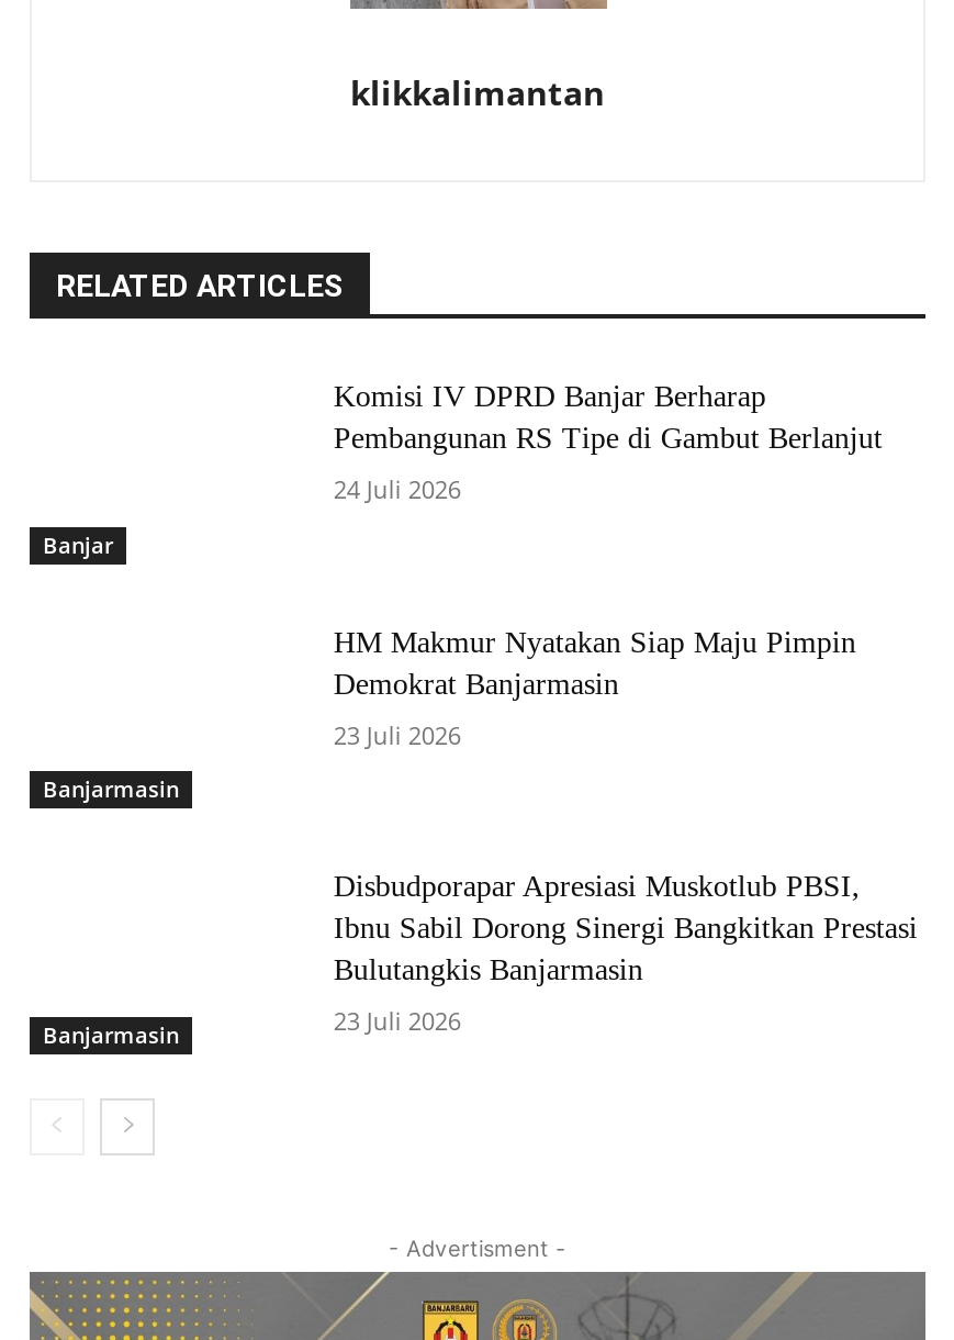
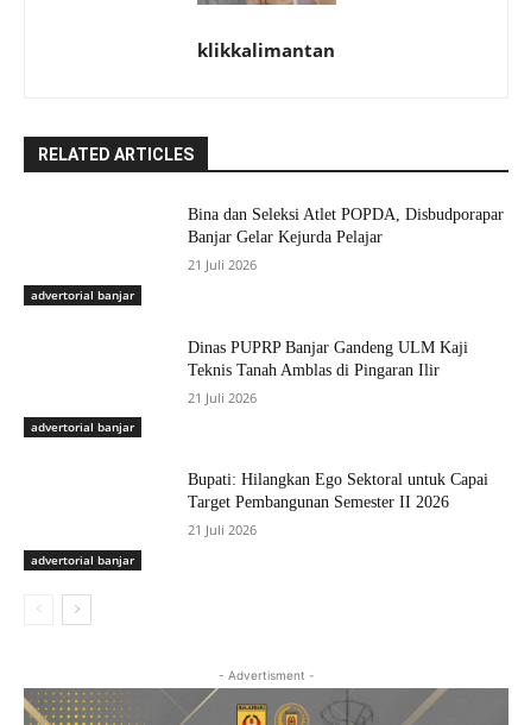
[334,380,882,455] Komisi IV DPRD Banjar Berharap | Pembangunan RS Tipe di Gambut Berlanjut -> [188,206,504,246] Bina dan Seleksi Atlet POPDA, Disbudporapar | Banjar Gelar Kejurda Pelajar
[334,473,461,505] 24 Juli 2026 -> [188,256,257,273] 21 Juli 2026
[43,529,113,560] Banjar -> [31,286,134,303] advertorial banjar
[334,625,856,700] HM Makmur Nyatakan Siap Maju Pimpin | Demokrat Banjarmasin -> [188,338,469,379] Dinas PUPRP Banjar Gandeng ULM Kaji | Teknis Tanah Amblas di Pingaran Ilir
[334,718,461,751] 23 Juli 2026 -> [188,388,257,406] 21 Juli 2026
[43,774,179,805] Banjarmasin -> [31,419,134,435] advertorial banjar
[334,871,918,987] Disbudporapar Apresiasi Muskotlub PBSI, | Ibnu Sabil Dorong Sinergi Bangkitkan Prestasi | Bulutangkis Banjarmasin -> [188,471,489,512] Bupati: Hilangkan Ego Sektoral untuk Capai | Target Pembangunan Semester II 2026
[334,1005,461,1038] 23 Juli 2026 -> [188,521,257,539] 21 Juli 2026
[43,1019,179,1050] Banjarmasin -> [31,552,134,568] advertorial banjar

